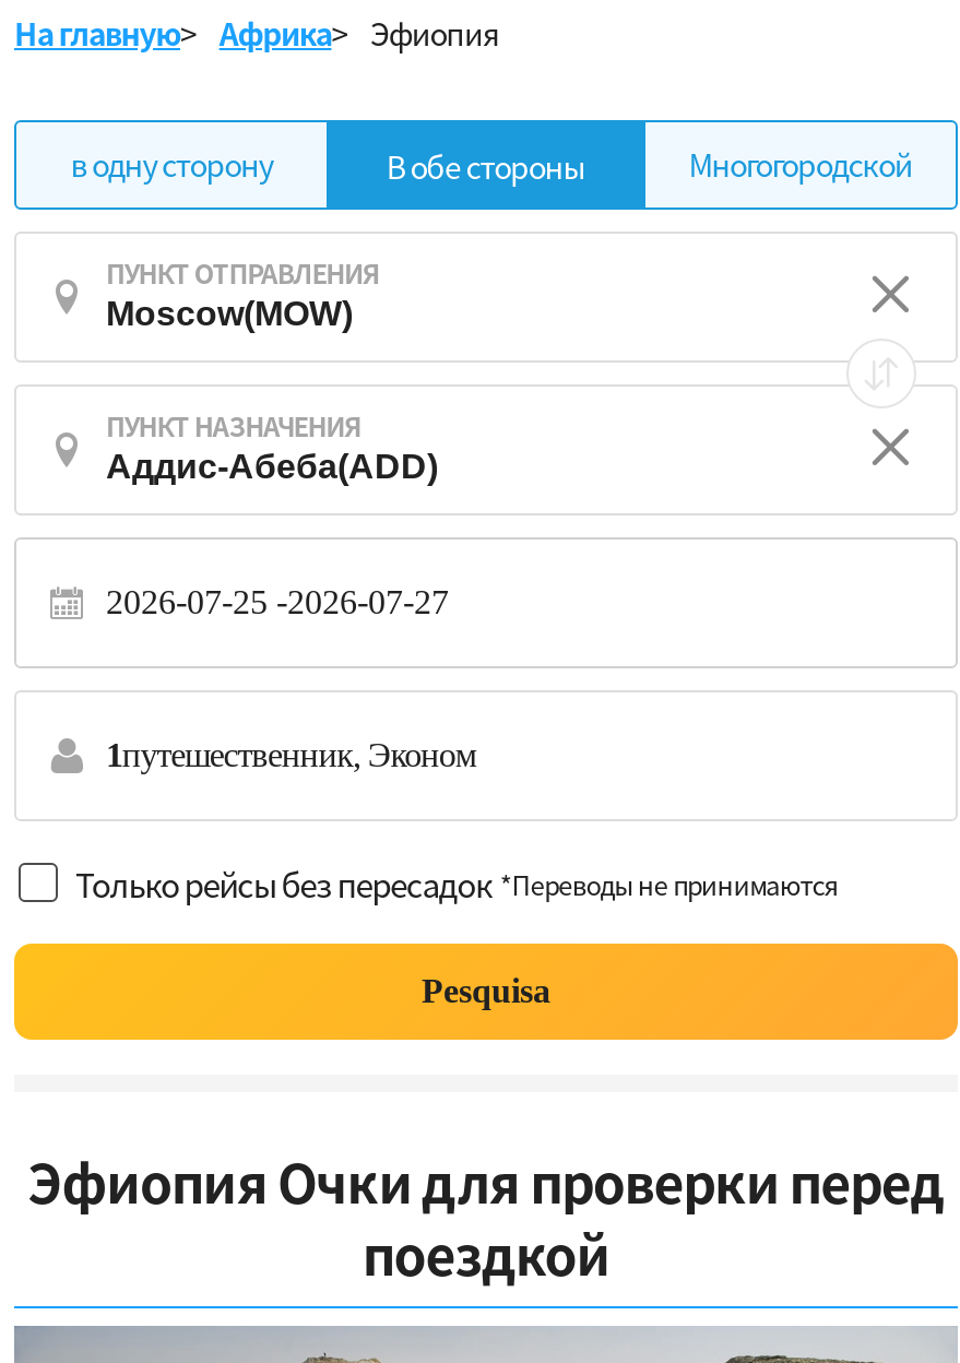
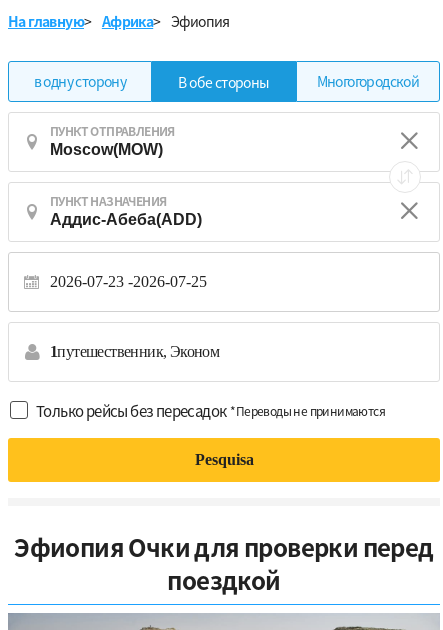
[106,583,449,620] 2026-07-25 -2026-07-27 -> [50,273,207,290] 2026-07-23 -2026-07-25

